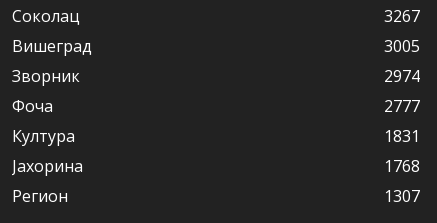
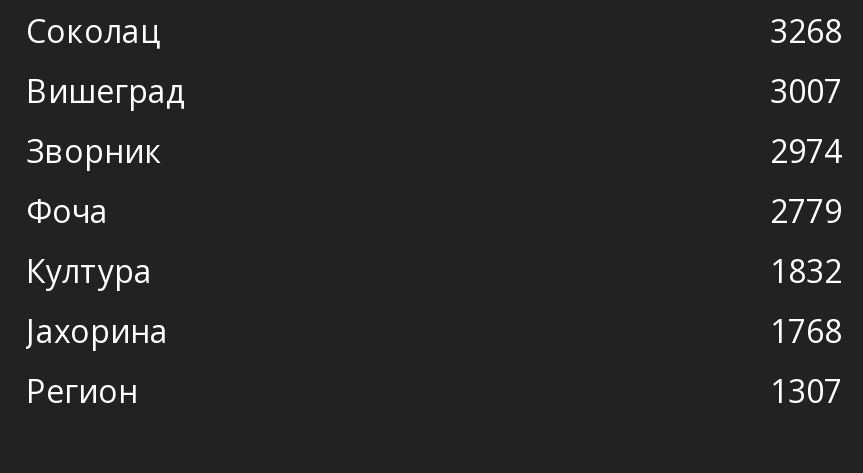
[384,5,420,27] 3267 -> [770,9,842,53] 3268
[384,35,420,57] 3005 -> [770,69,842,113] 3007
[384,95,420,117] 2777 -> [770,189,842,233] 2779
[384,125,420,147] 1831 -> [770,249,842,293] 1832

